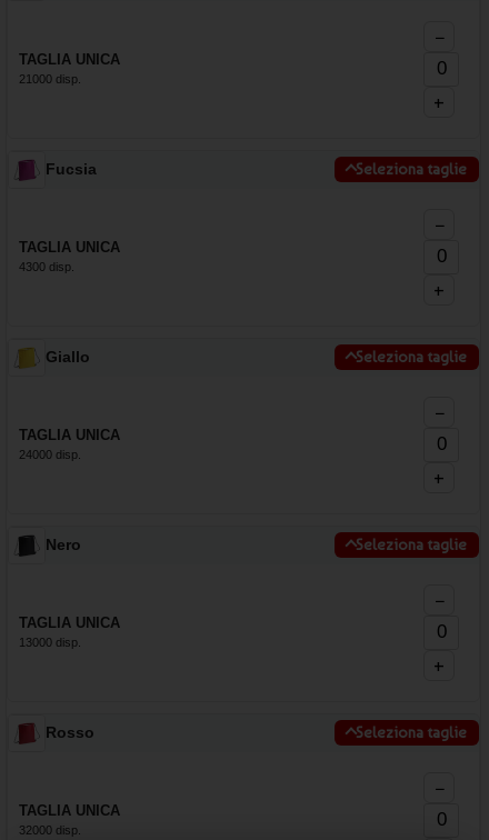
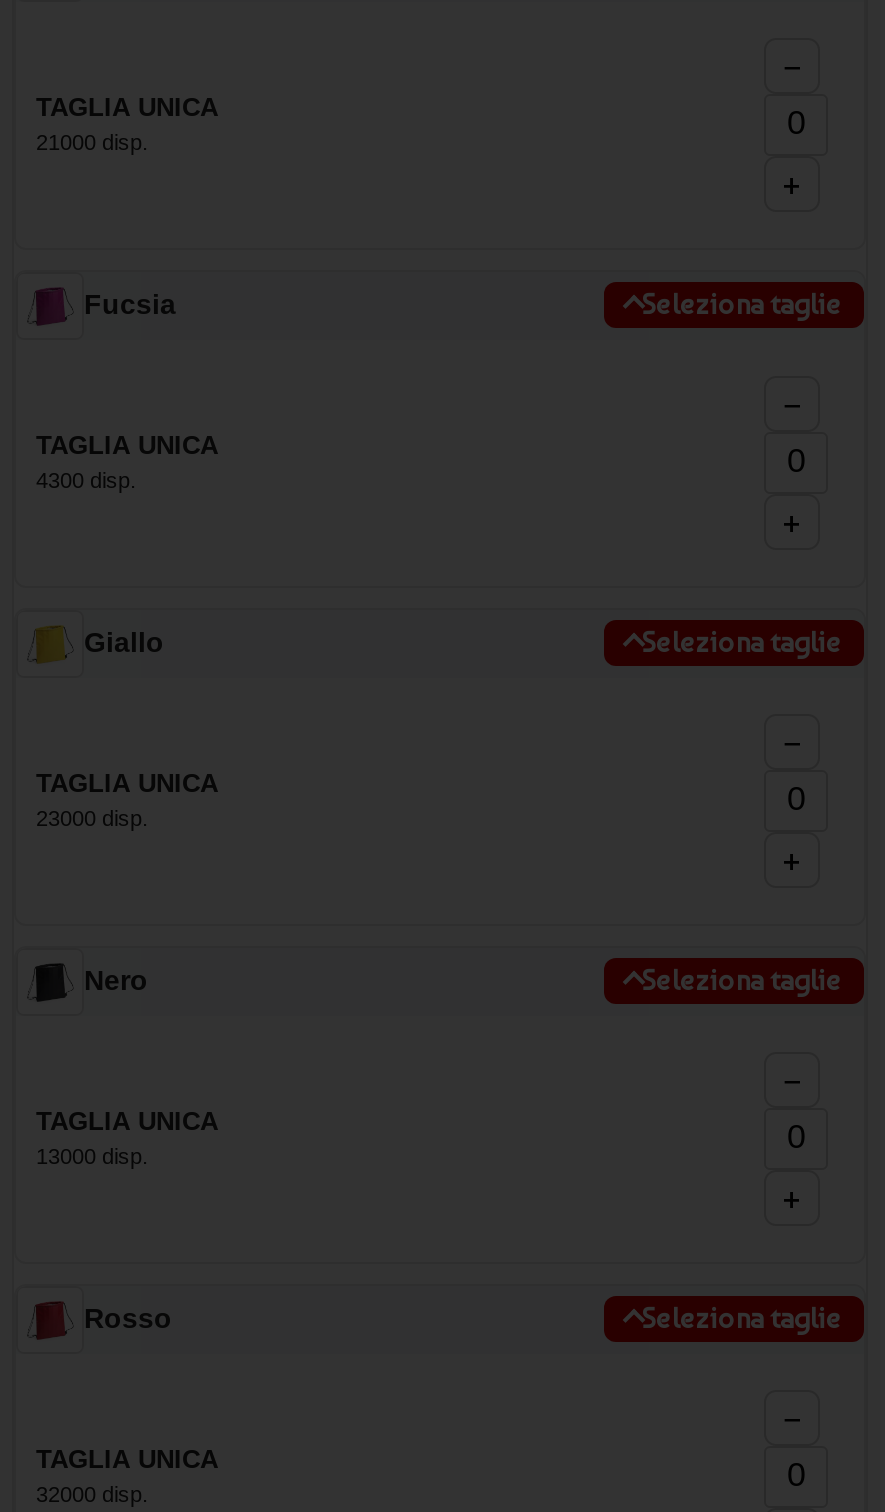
[19,447,81,461] 24000 disp. -> [36,805,148,829] 23000 disp.

